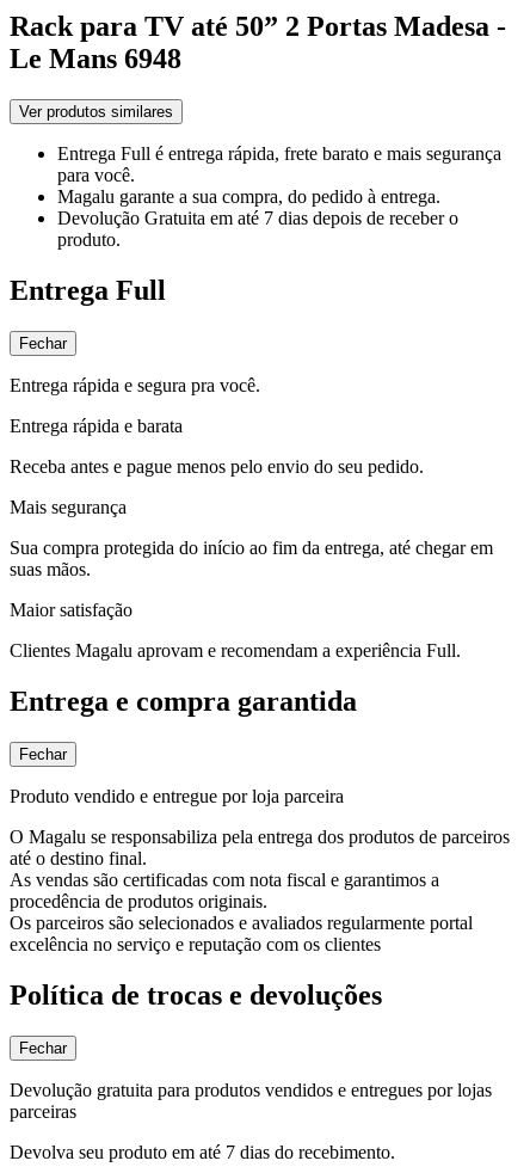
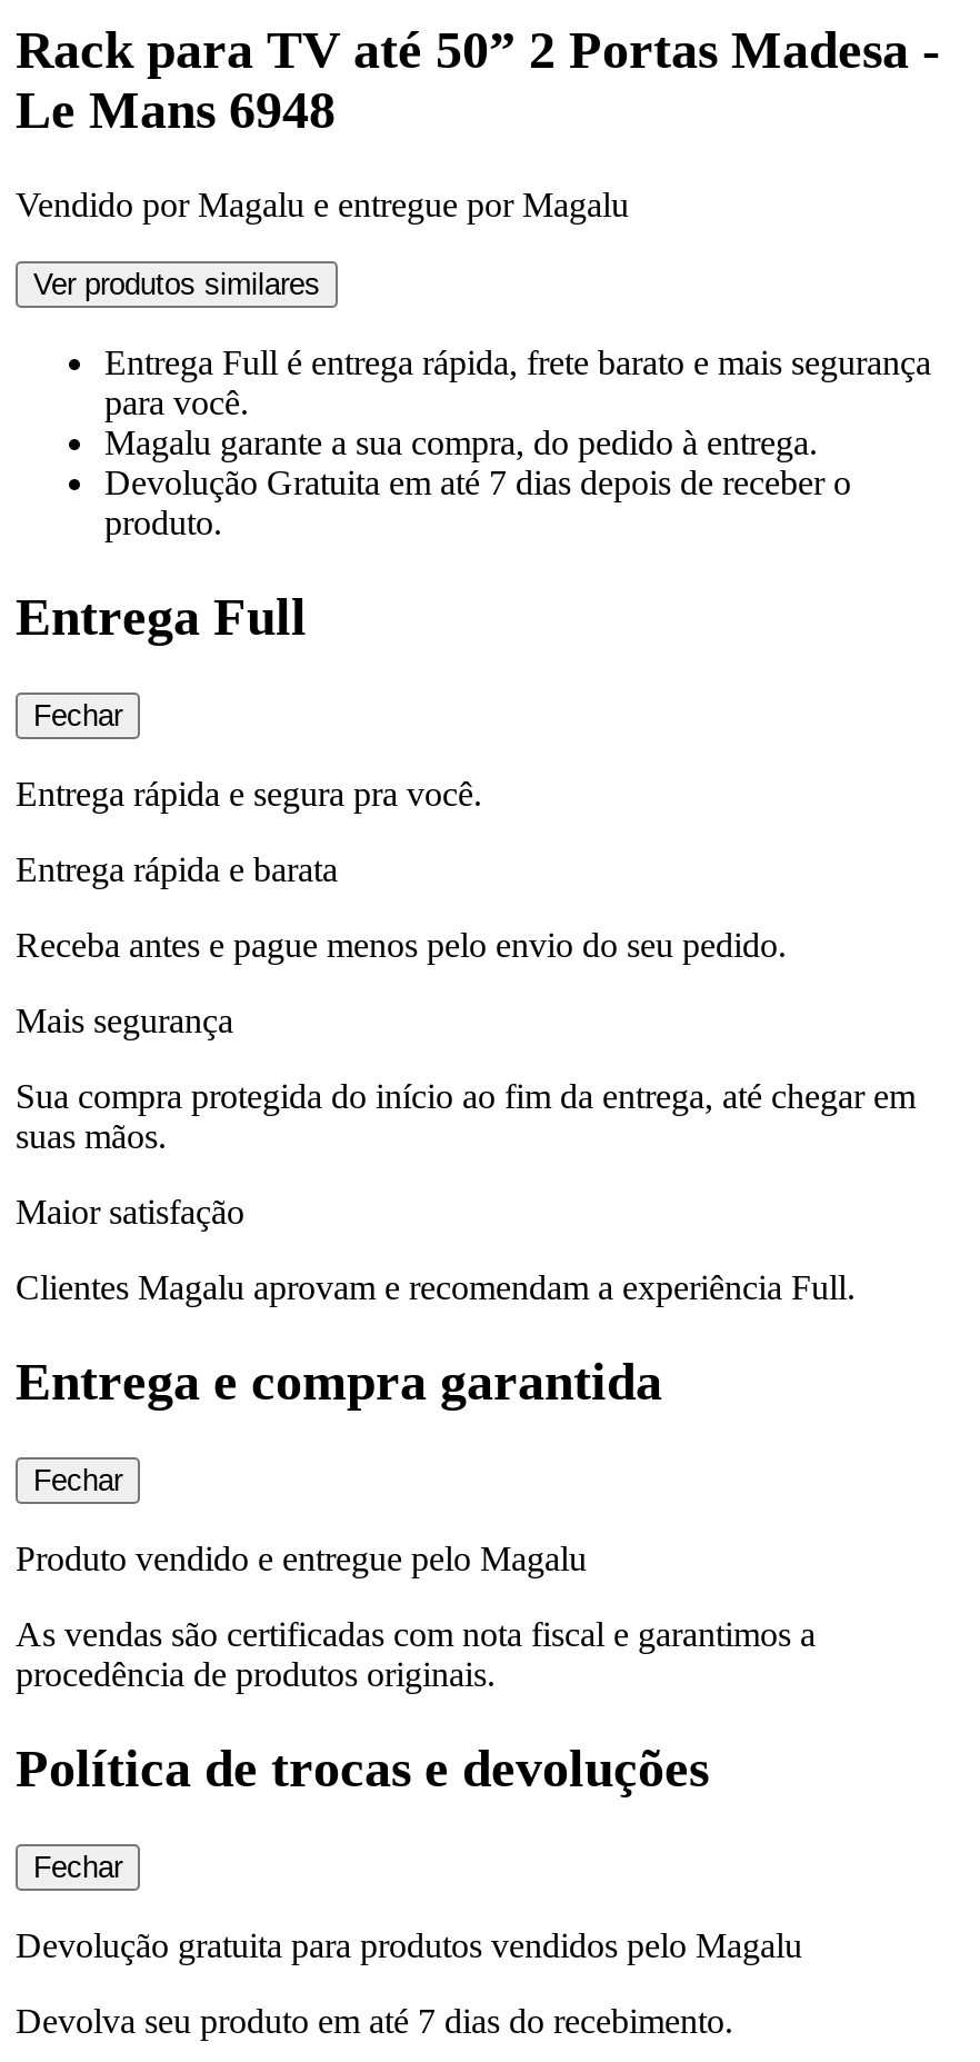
none -> [16,186,629,224] Vendido por Magalu e entregue por Magalu
moved [10,103,501,763] -> [16,268,931,1497]: Ver produtos similares | Entrega Full é entrega rápida, frete barato e mais segurança | para você. | ... | Entrega e compra garantida | Fechar
[10,786,510,868] Produto vendido e entregue por loja parceira | O Magalu se responsabiliza pela entrega dos produtos de parceiros | até o destino final. -> [16,1539,587,1577] Produto vendido e entregue pelo Magalu
[10,912,473,954] Os parceiros são selecionados e avaliados regularmente portal | excelência no serviço e reputação com os clientes -> none
[10,1079,492,1121] Devolução gratuita para produtos vendidos e entregues por lojas | parceiras -> [16,1925,802,1963] Devolução gratuita para produtos vendidos pelo Magalu

